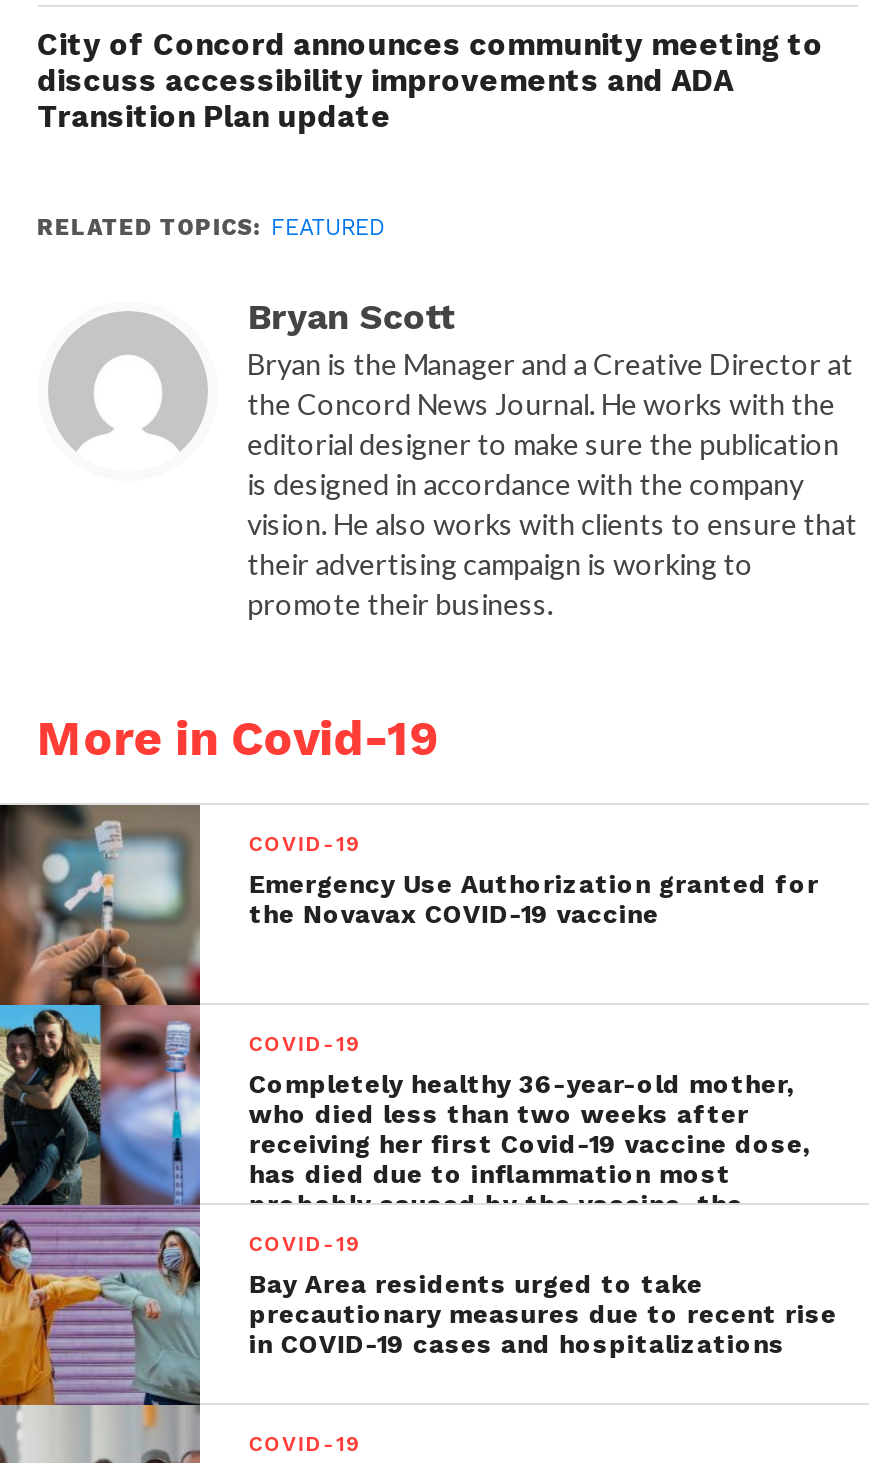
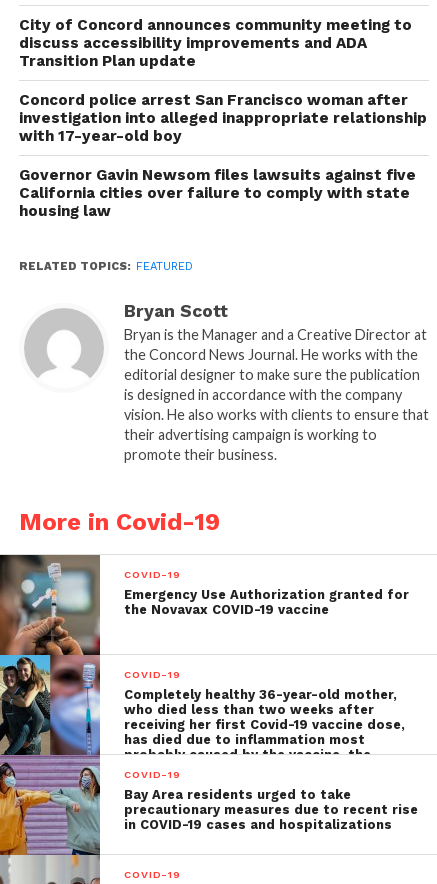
none -> [19,91,427,220] Concord police arrest San Francisco woman after | investigation into alleged inappropriate relationship | with 17-year-old boy | Governor Gavin Newsom files lawsuits against five | California cities over failure to comply with state | housing law

